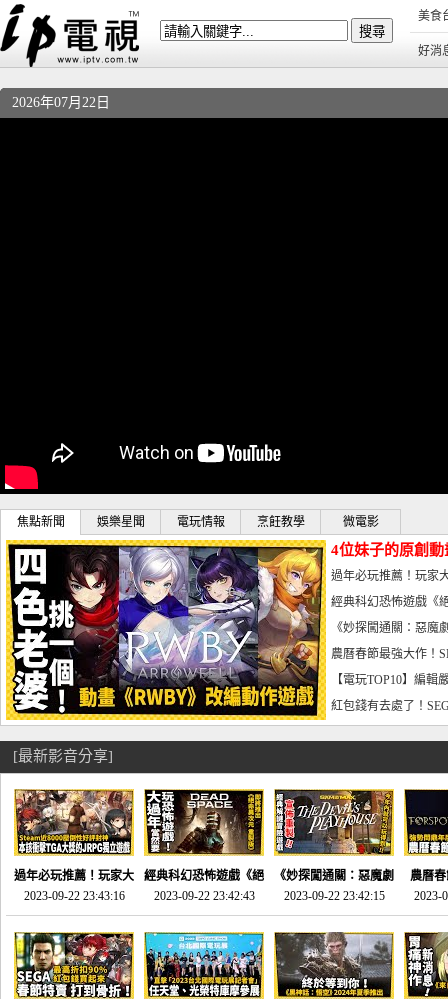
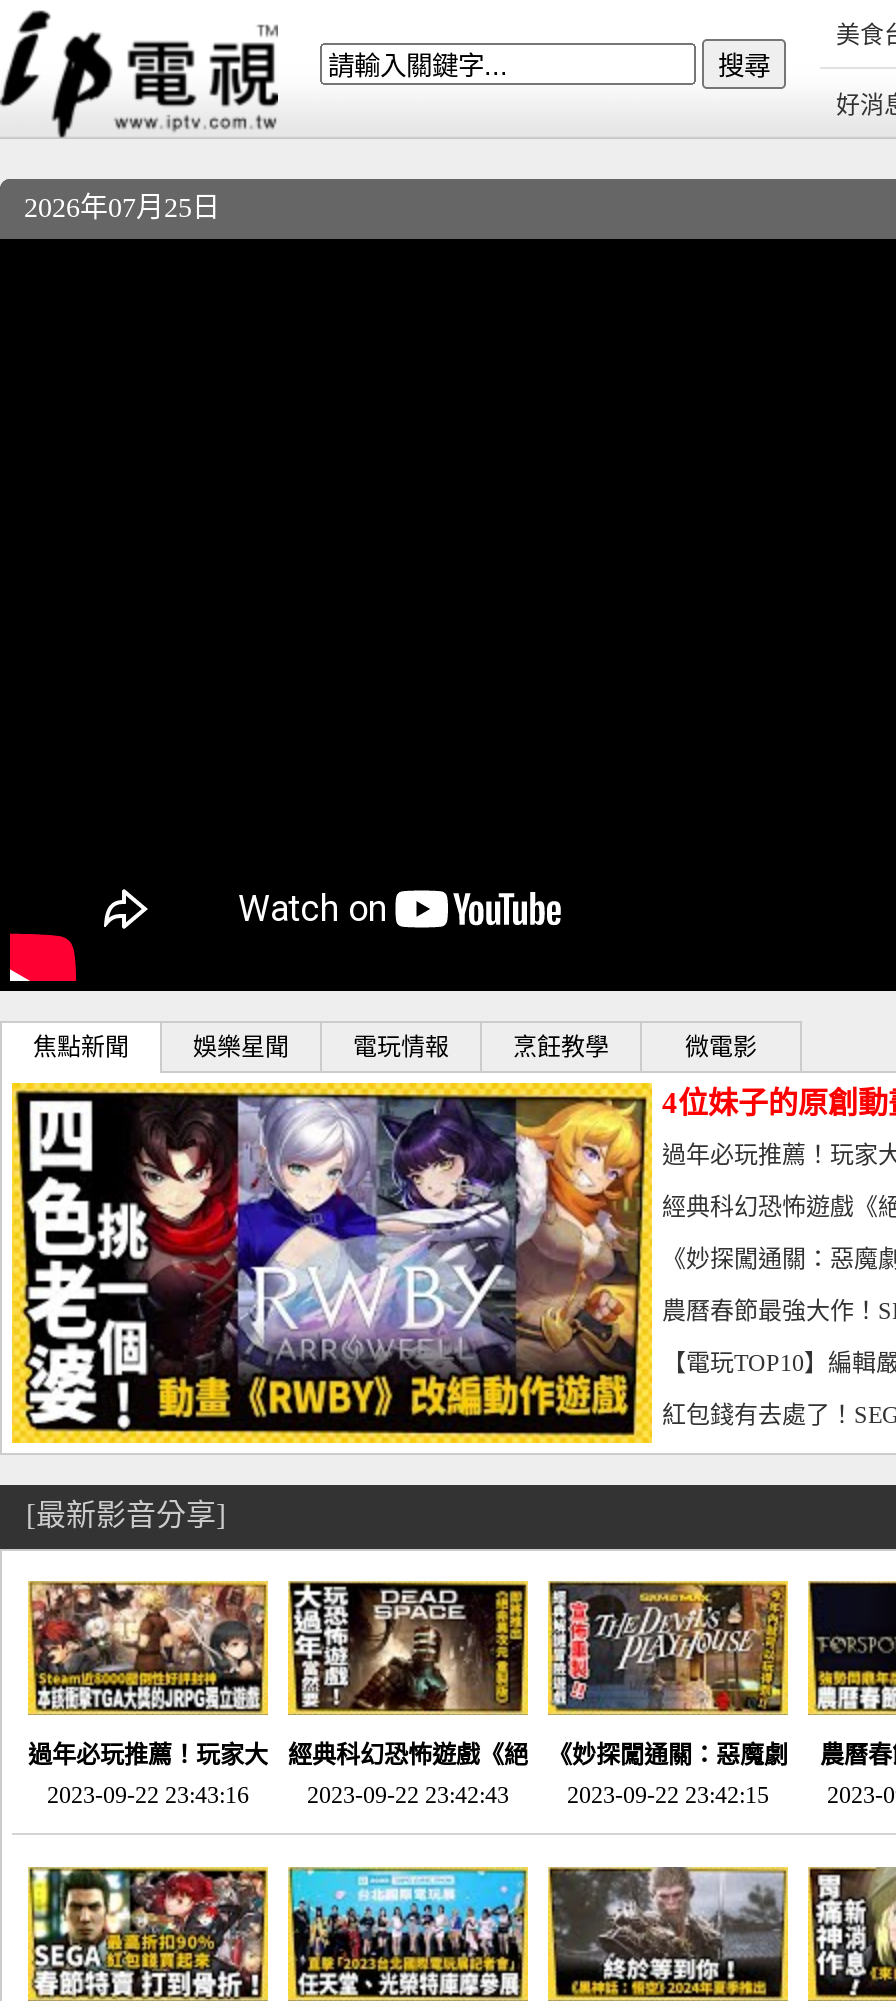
[0,95,110,110] 2026年07月22日 -> [0,193,220,223] 2026年07月25日

